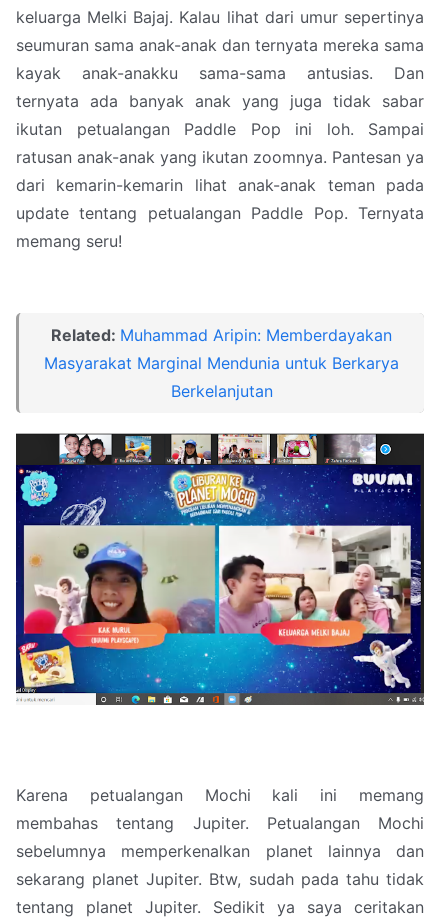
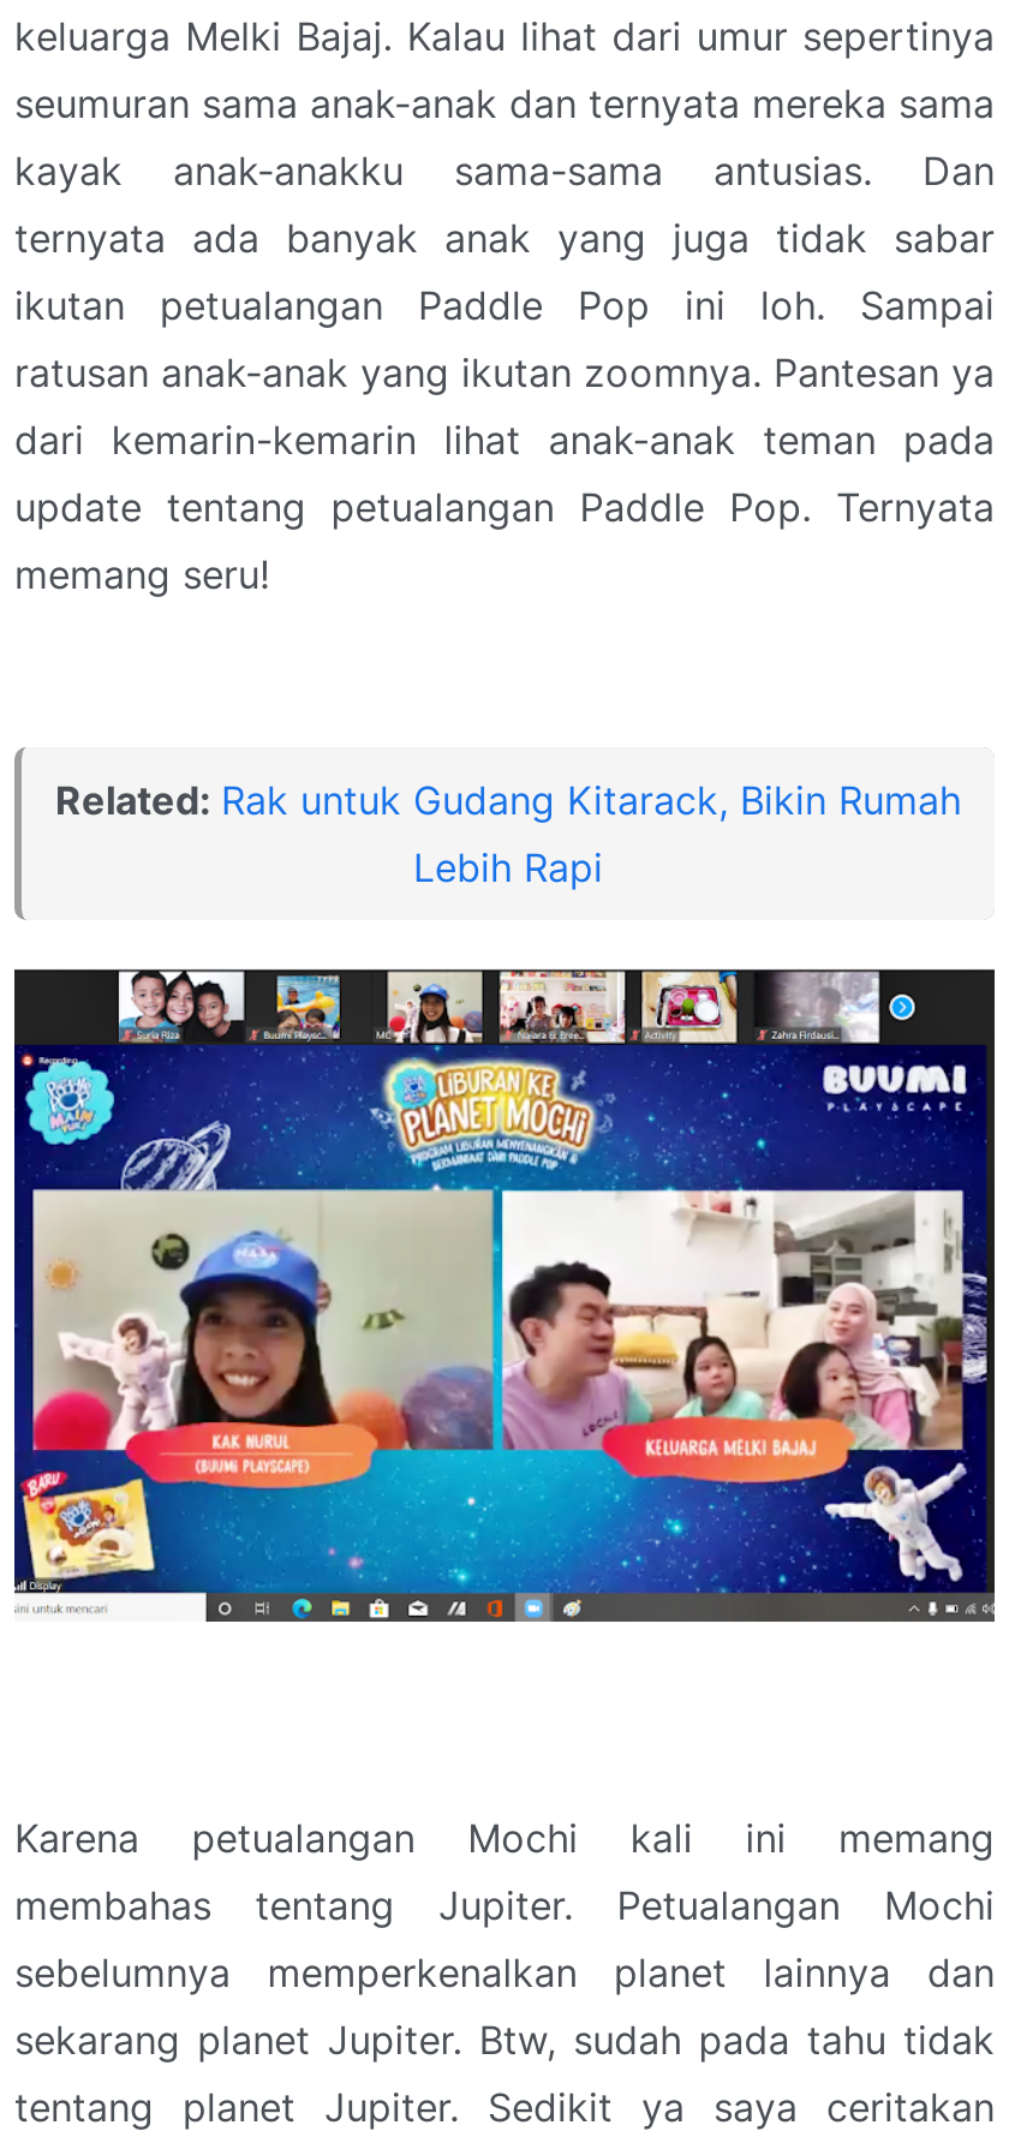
[44,325,399,401] Related: Muhammad Aripin: Memberdayakan | Masyarakat Marginal Mendunia untuk Berkarya | Berkelanjutan -> [55,775,961,891] Related: Rak untuk Gudang Kitarack, Bikin Rumah | Lebih Rapi

